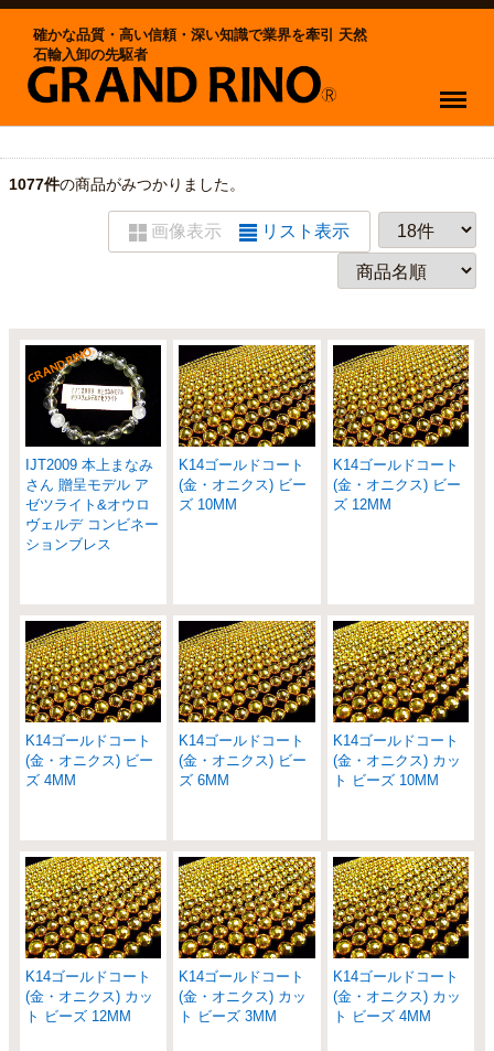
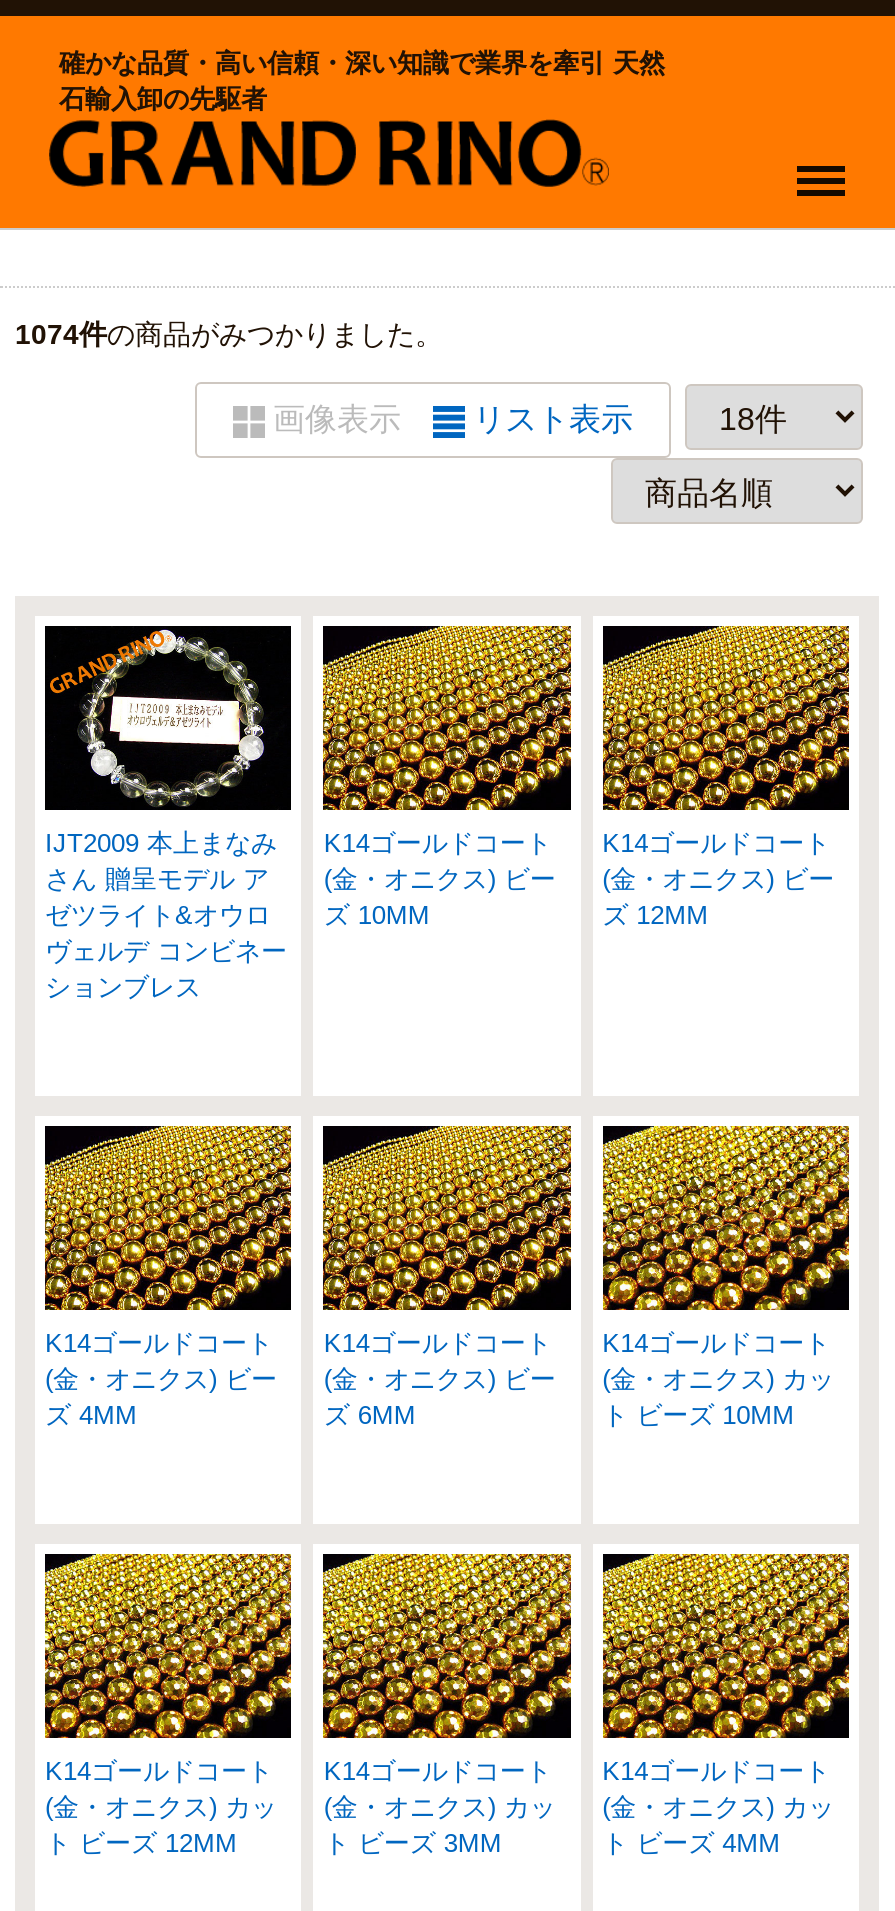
[9,175,245,193] 1077件の商品がみつかりました。 -> [15,318,443,350] 1074件の商品がみつかりました。

